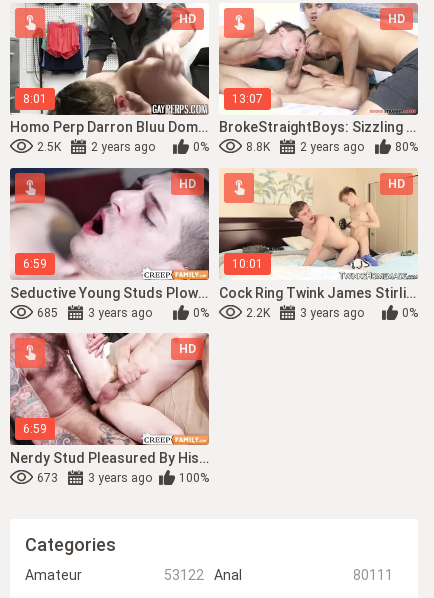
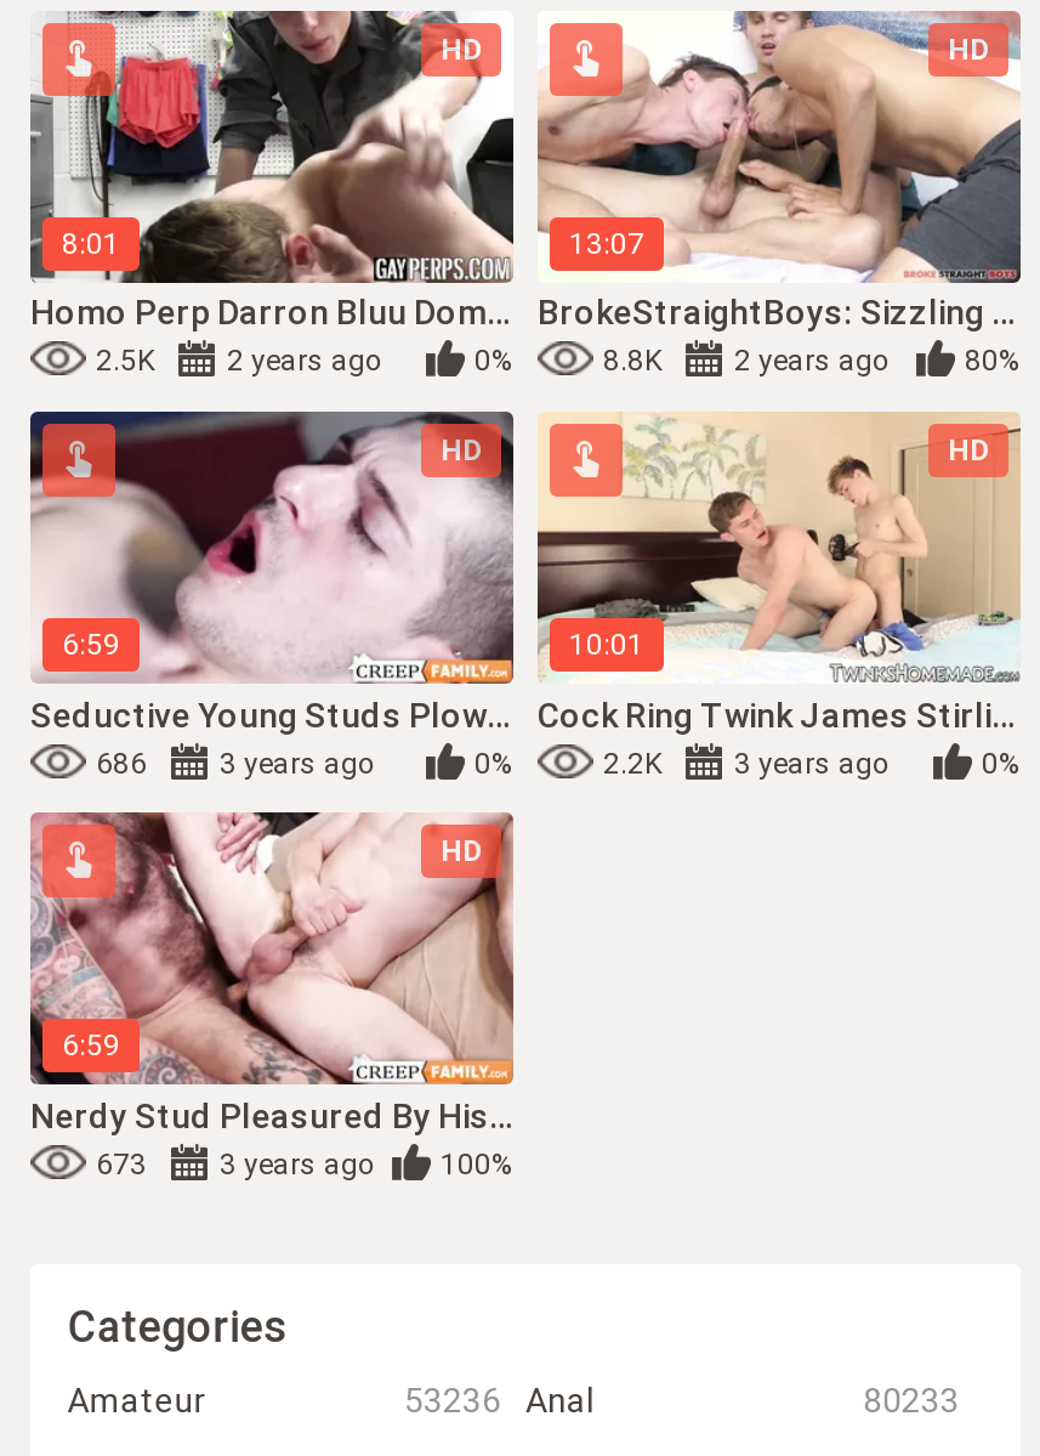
[37,306,58,320] 685 -> [96,746,147,780] 686
[164,567,242,583] 53122 Anal -> [404,1380,593,1419] 53236 Anal
[353,567,393,583] 80111 -> [862,1380,959,1419] 80233

